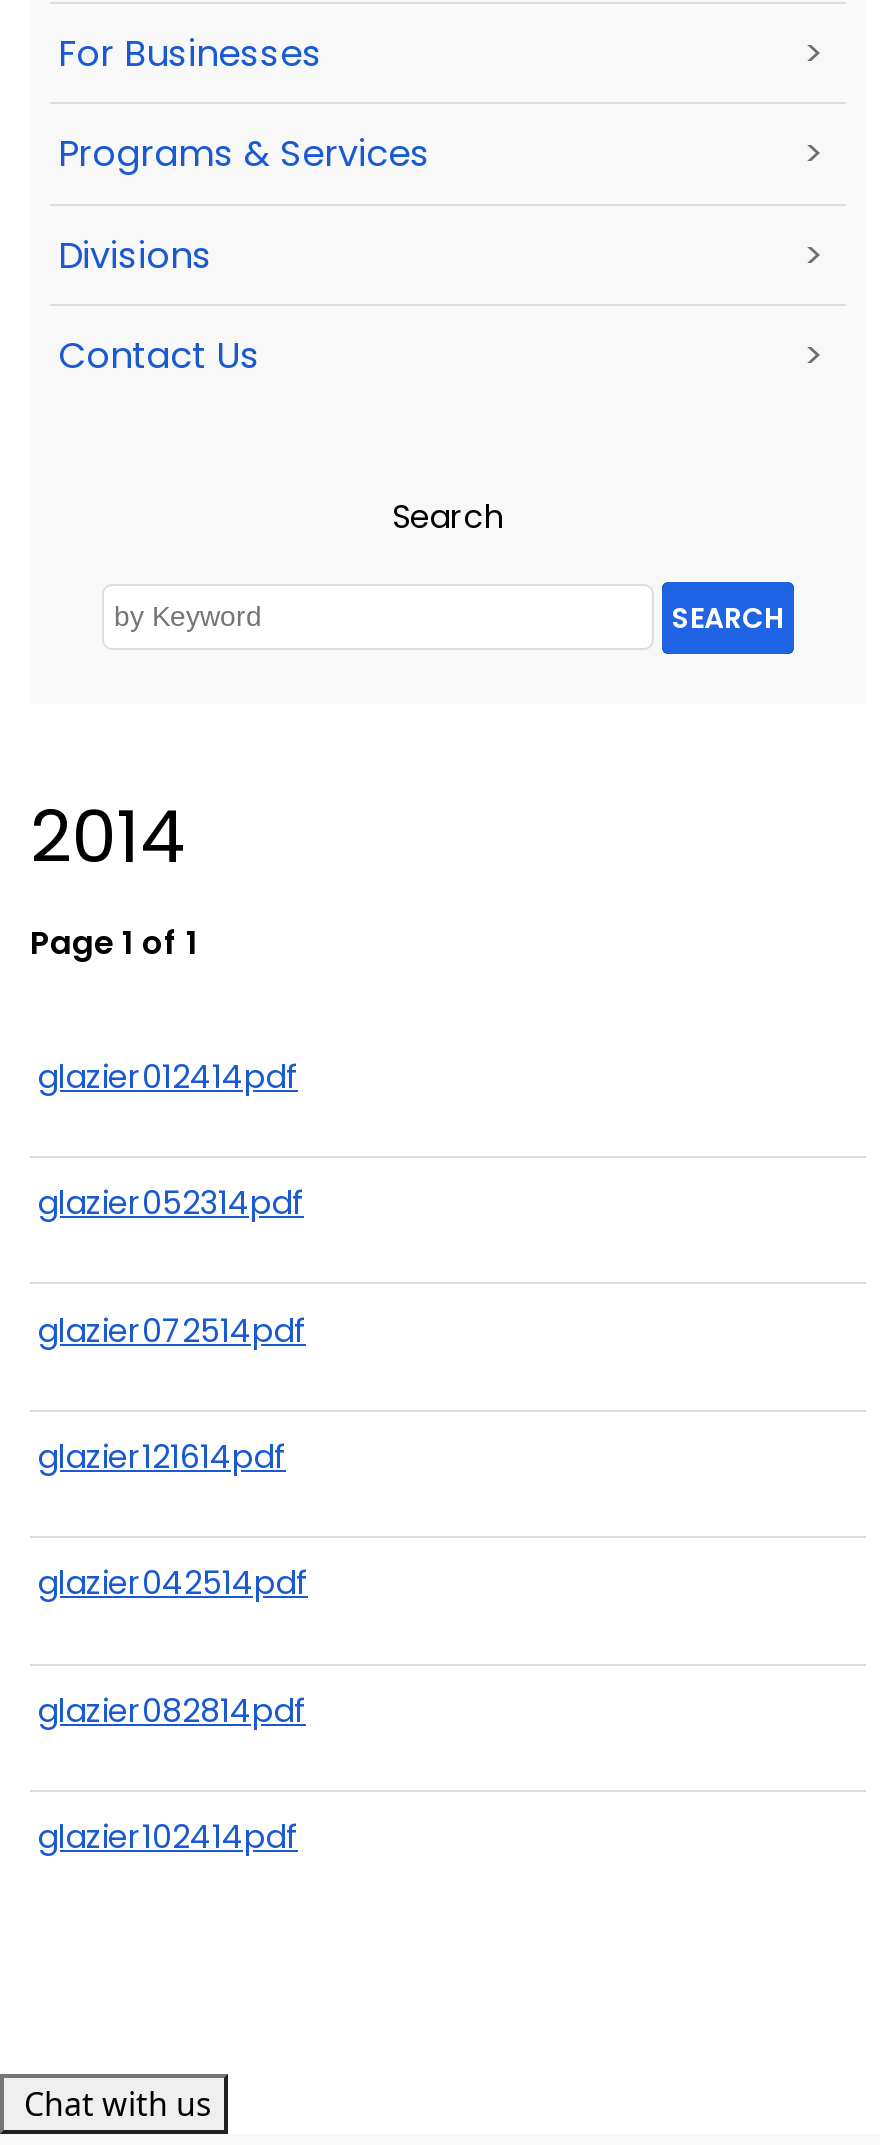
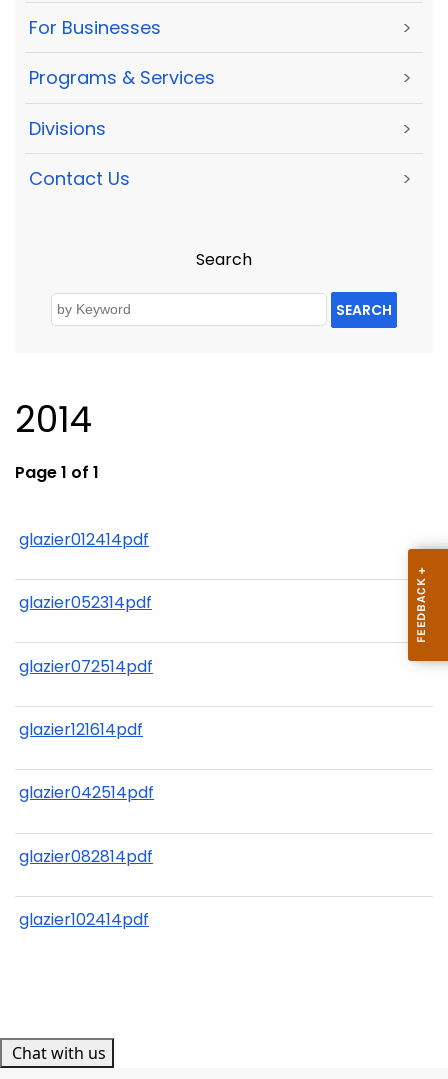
none -> [406,544,445,666] [image]

